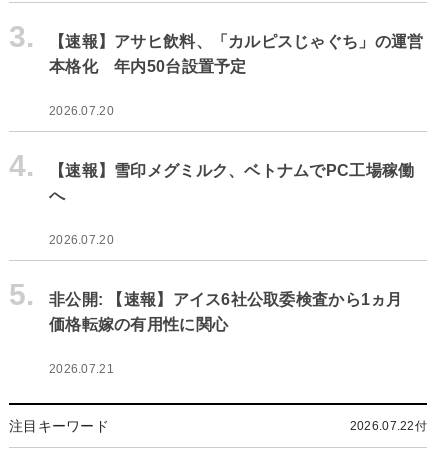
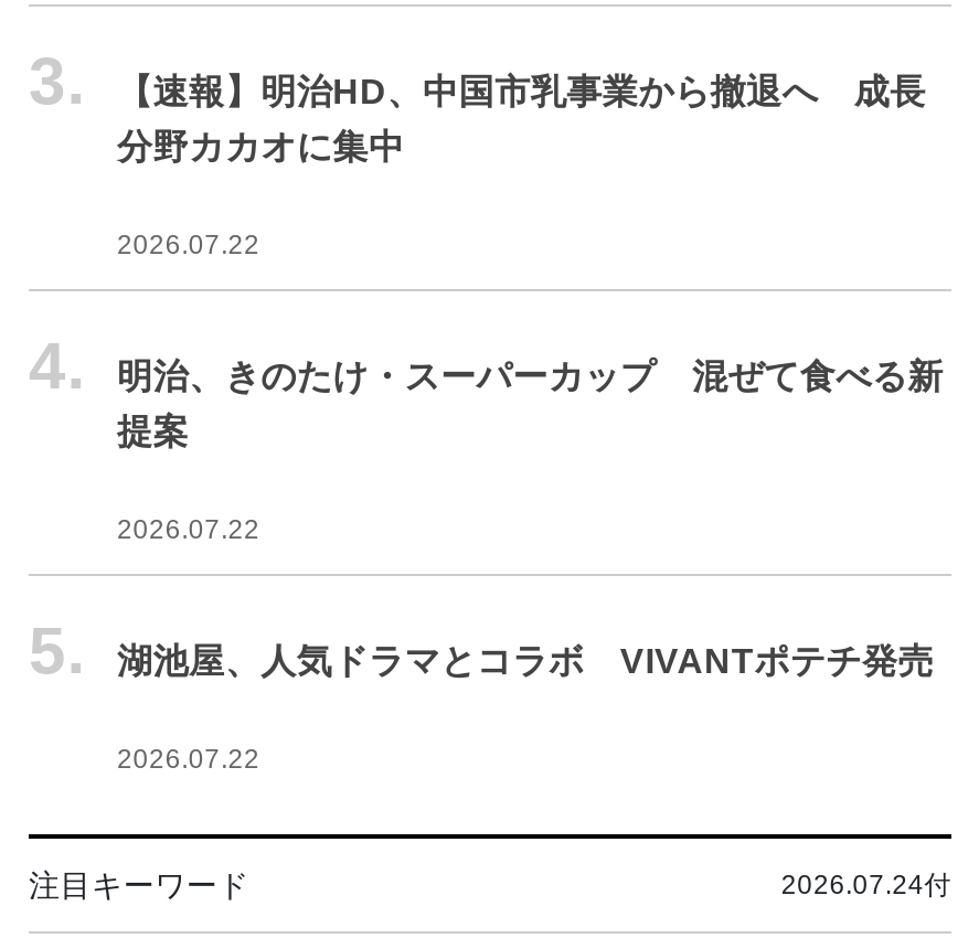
[49,33,423,50] 【速報】アサヒ飲料、「カルピスじゃぐち」の運営 -> [117,73,926,110] 【速報】明治HD、中国市乳事業から撤退へ 成長
[49,58,247,75] 本格化 年内50台設置予定 -> [117,128,404,166] 分野カカオに集中
[49,104,114,118] 2026.07.20 -> [117,230,260,260] 2026.07.22
[49,162,414,179] 【速報】雪印メグミルク、ベトナムでPC工場稼働 -> [117,358,944,395] 明治、きのたけ・スーパーカップ 混ぜて食べる新
[49,187,65,204] へ -> [117,413,189,450] 提案
[49,233,114,247] 2026.07.20 -> [117,514,260,545] 2026.07.22
[49,291,419,376] 非公開: 【速報】アイス6社公取委検査から1ヵ月 | 価格転嫁の有用性に関心 | 2026.07.21 -> [117,642,934,775] 湖池屋、人気ドラマとコラボ VIVANTポテチ発売 | 2026.07.22
[350,419,427,433] 2026.07.22付 -> [781,870,951,900] 2026.07.24付

